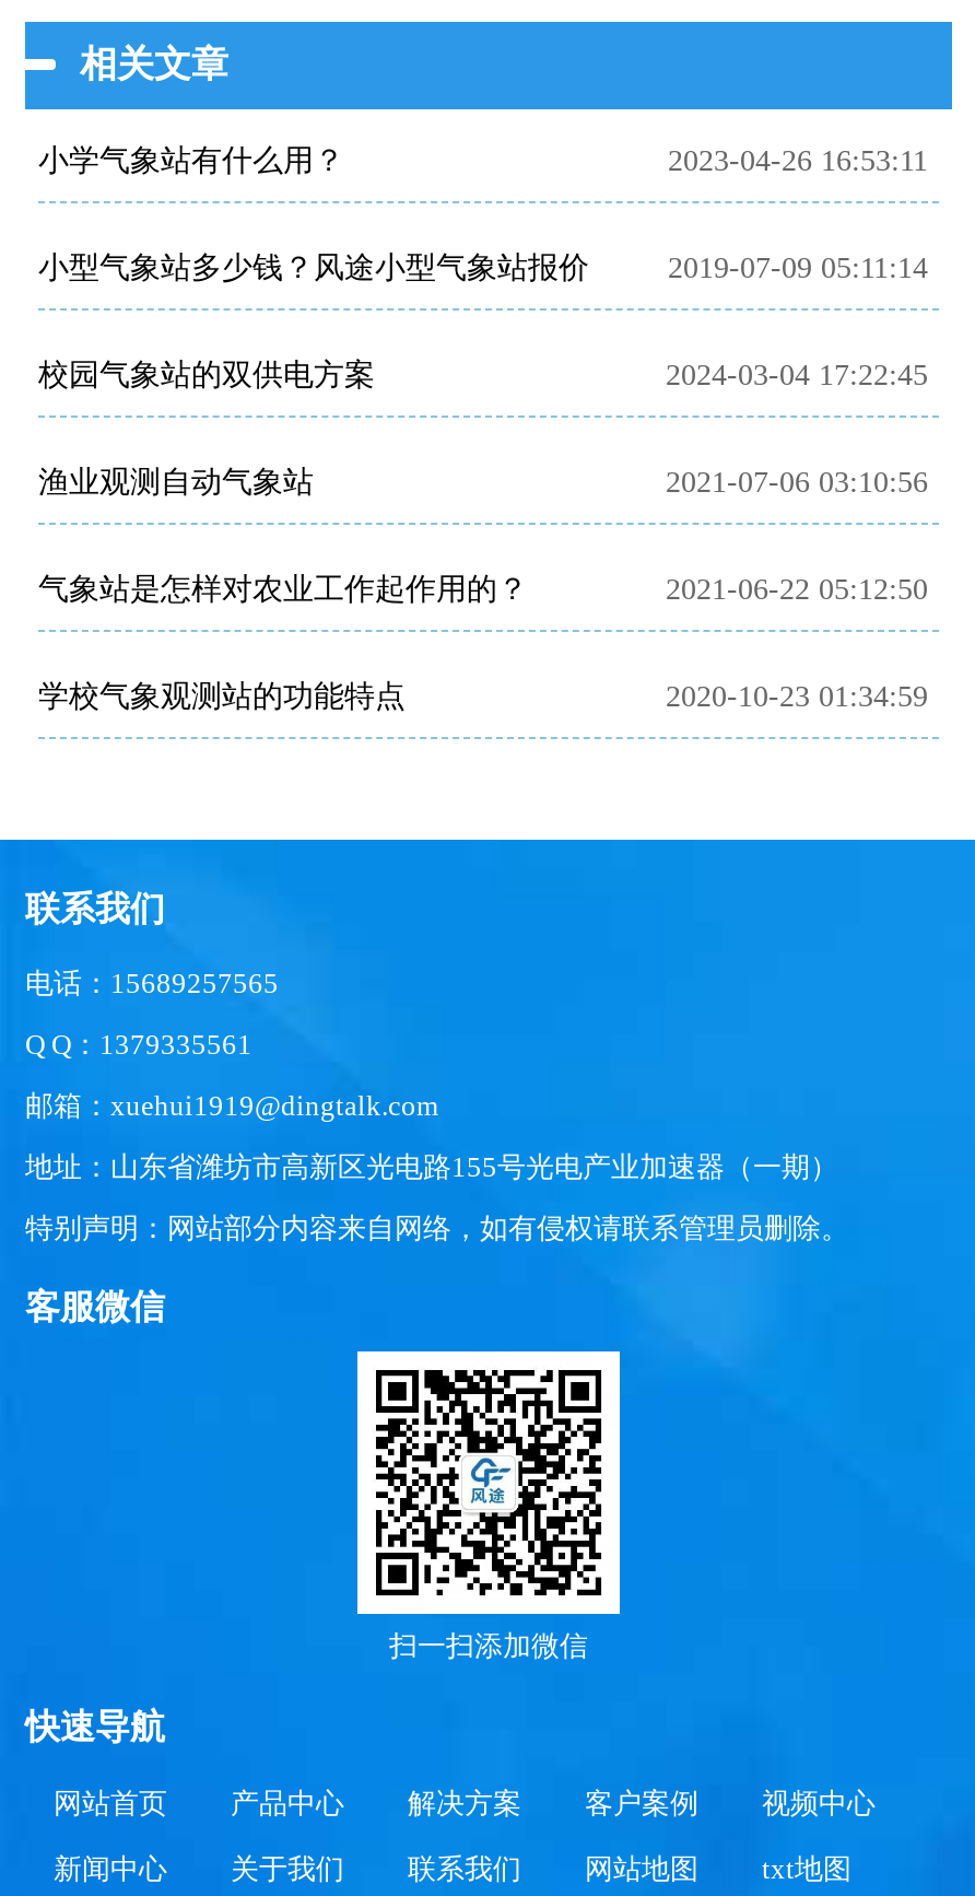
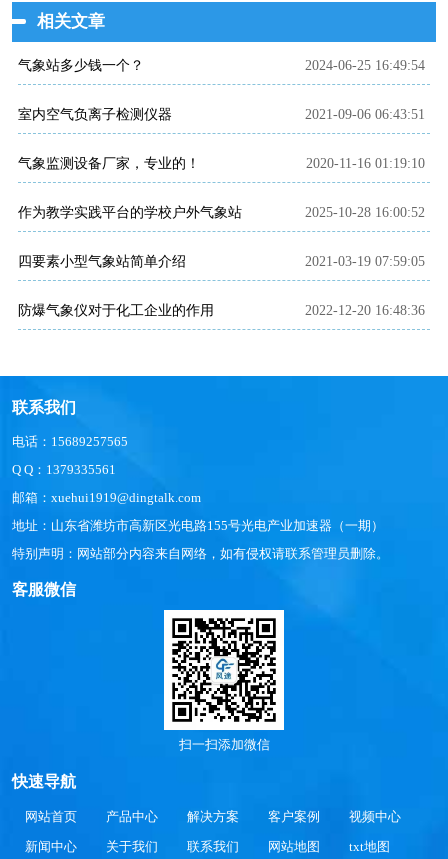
[38,144,928,177] 小学气象站有什么用？ | 2023-04-26 16:53:11 -> [18,58,425,73] 气象站多少钱一个？ | 2024-06-25 16:49:54
[38,251,928,284] 小型气象站多少钱？风途小型气象站报价 | 2019-07-09 05:11:14 -> [18,107,425,122] 室内空气负离子检测仪器 | 2021-09-06 06:43:51
[38,359,928,391] 校园气象站的双供电方案 | 2024-03-04 17:22:45 -> [18,156,425,171] 气象监测设备厂家，专业的！ | 2020-11-16 01:19:10
[38,466,928,499] 渔业观测自动气象站 | 2021-07-06 03:10:56 -> [18,205,425,220] 作为教学实践平台的学校户外气象站 | 2025-10-28 16:00:52
[38,573,928,606] 气象站是怎样对农业工作起作用的？ | 2021-06-22 05:12:50 -> [18,254,425,269] 四要素小型气象站简单介绍 | 2021-03-19 07:59:05
[38,680,928,713] 学校气象观测站的功能特点 | 2020-10-23 01:34:59 -> [18,303,425,318] 防爆气象仪对于化工企业的作用 | 2022-12-20 16:48:36

